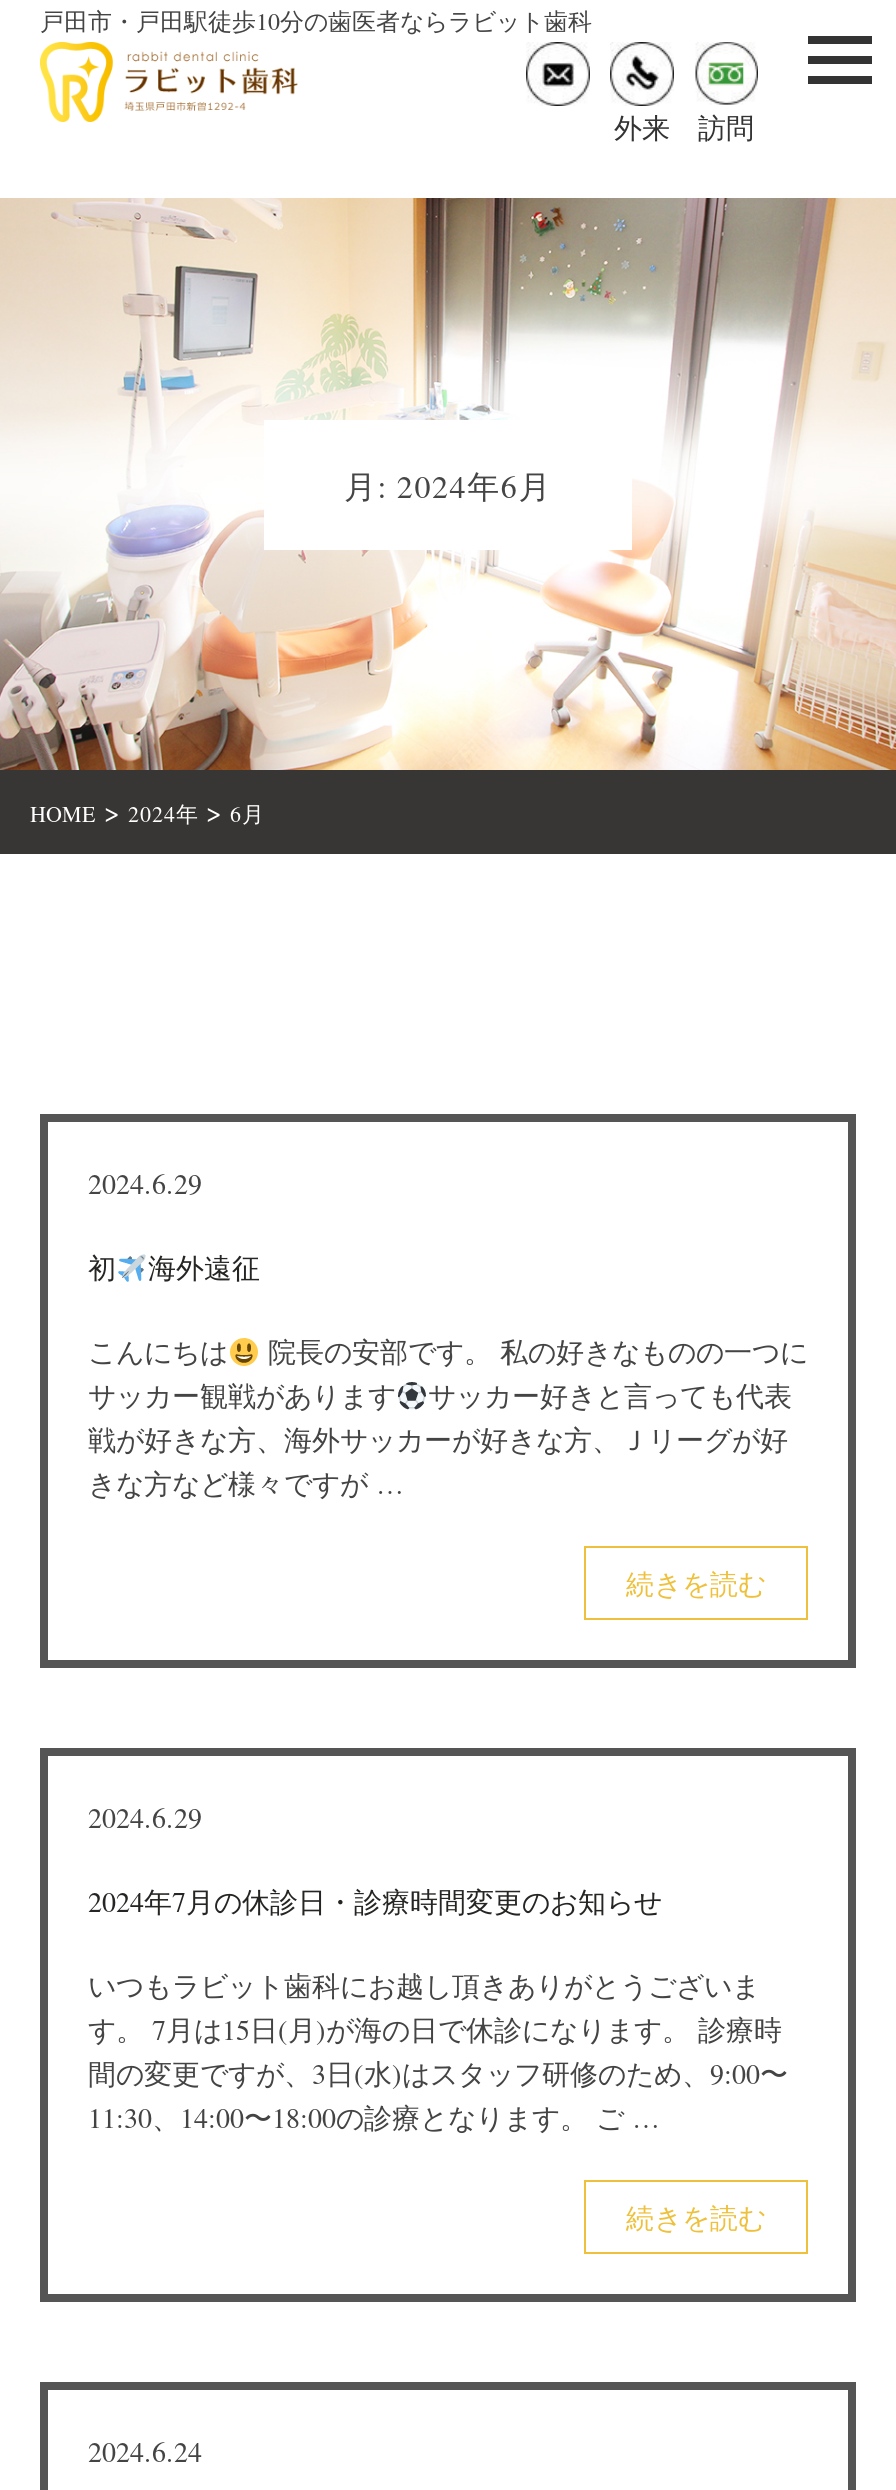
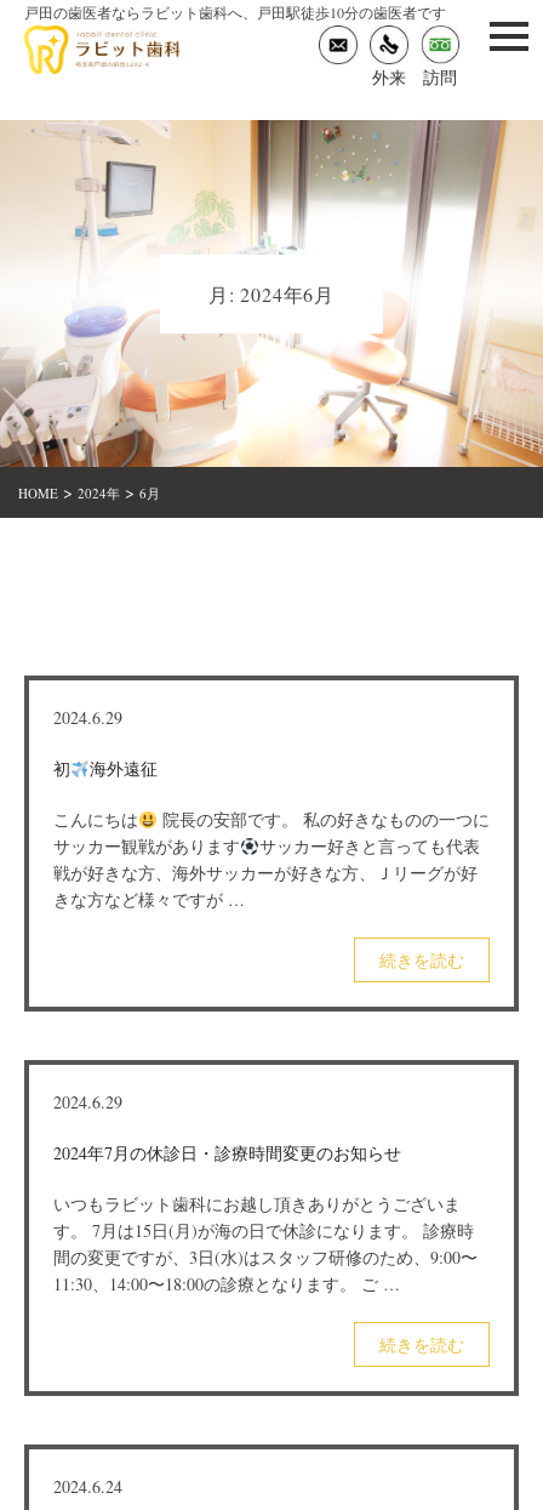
[40,4,592,36] 戸田市・戸田駅徒歩10分の歯医者ならラビット歯科 -> [24,2,446,22] 戸田の歯医者ならラビット歯科へ、戸田駅徒歩10分の歯医者です

